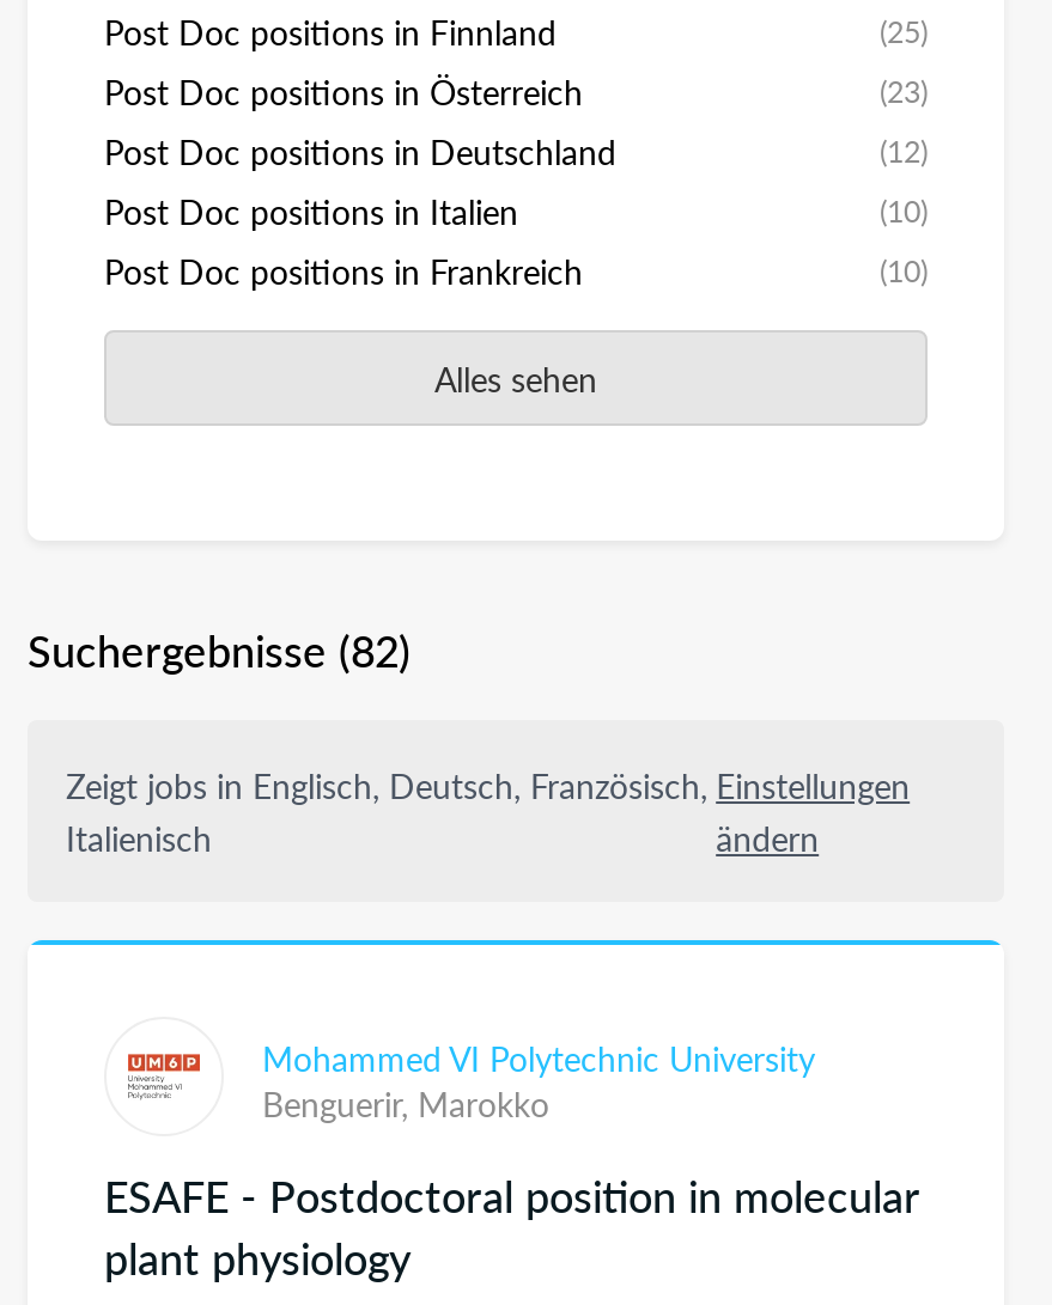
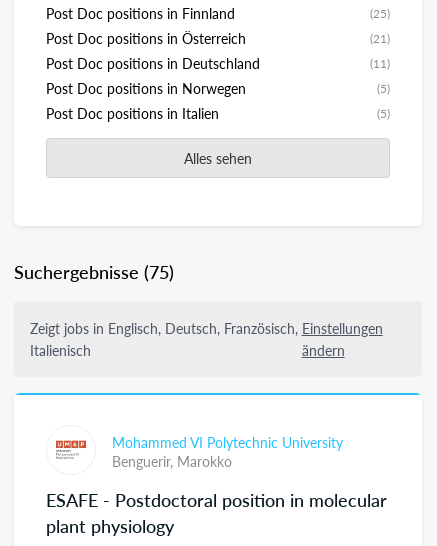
[880,69,928,112] (23) -> [370,29,390,47] (21)
[880,129,928,172] (12) -> [46,54,390,98] (11) | Post Doc positions in Norwegen | (5)
[104,189,928,294] (10) | Post Doc positions in Frankreich | (10) -> [377,104,390,122] (5)
moved [104,187,518,234] -> [46,103,219,123]: Post Doc positions in Italien
[28,620,411,679] Suchergebnisse (82) -> [14,259,174,284] Suchergebnisse (75)

